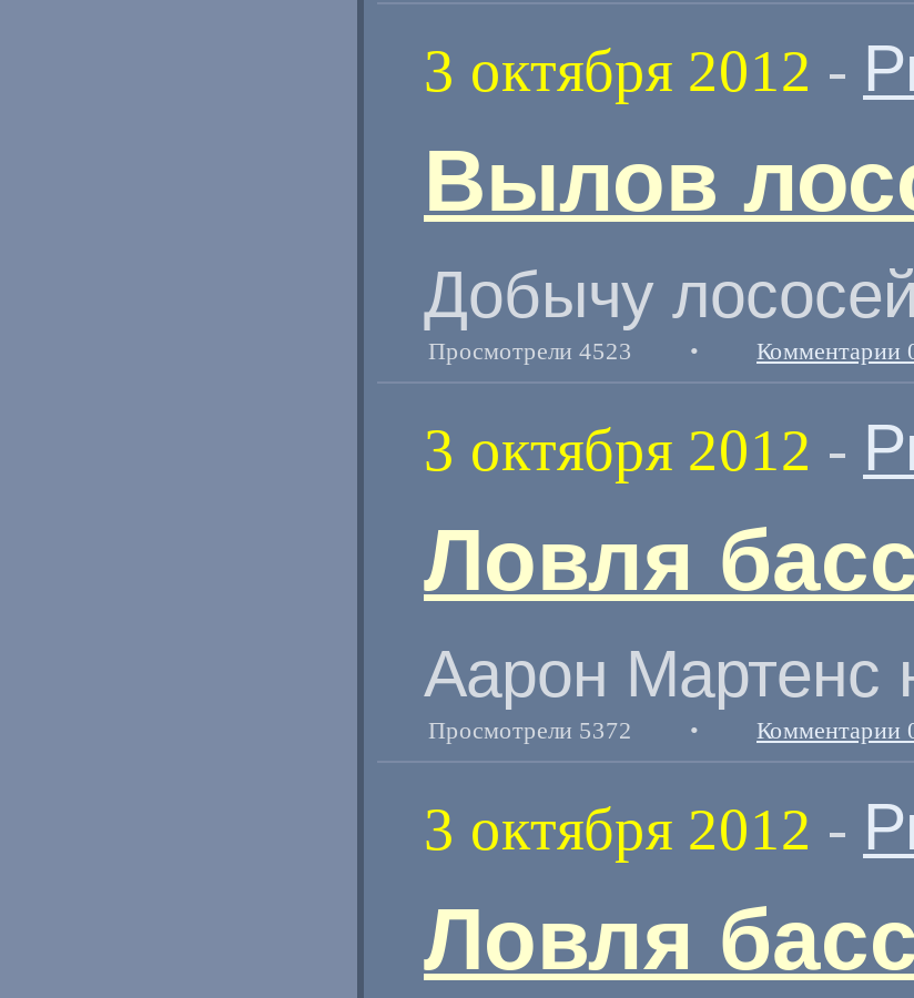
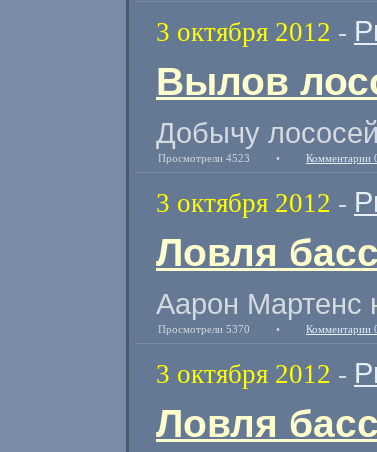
[428,716,632,743] Просмотрели 5372 -> [158,323,250,335] Просмотрели 5370

